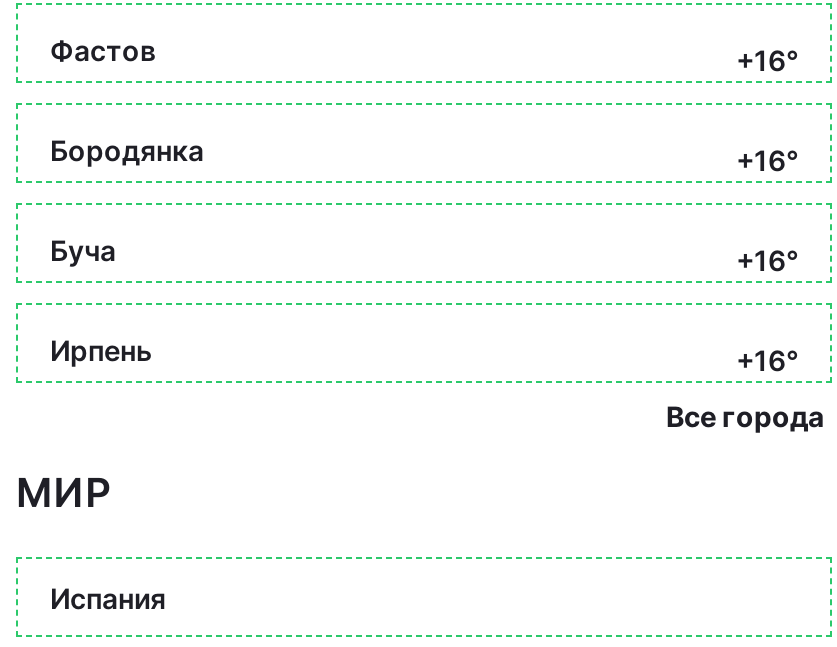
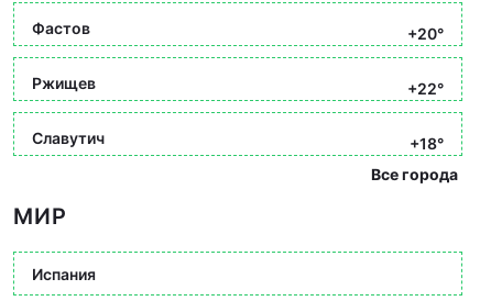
[50,43,798,377] +16° | Бородянка | +16° | Буча | +16° | Ирпень | +16° -> [32,24,444,153] +20° | Ржищев | +22° | Славутич | +18°

